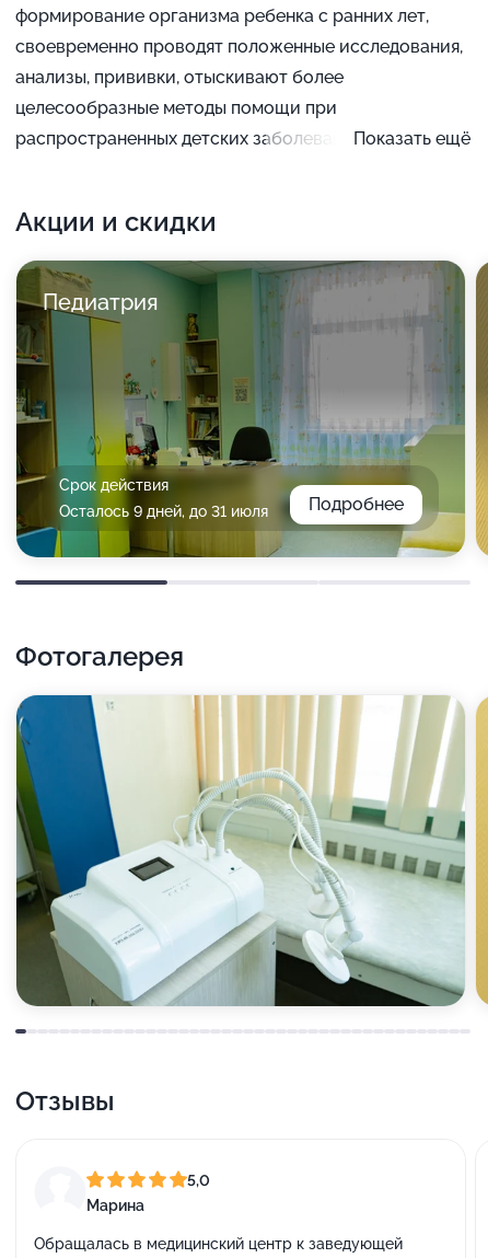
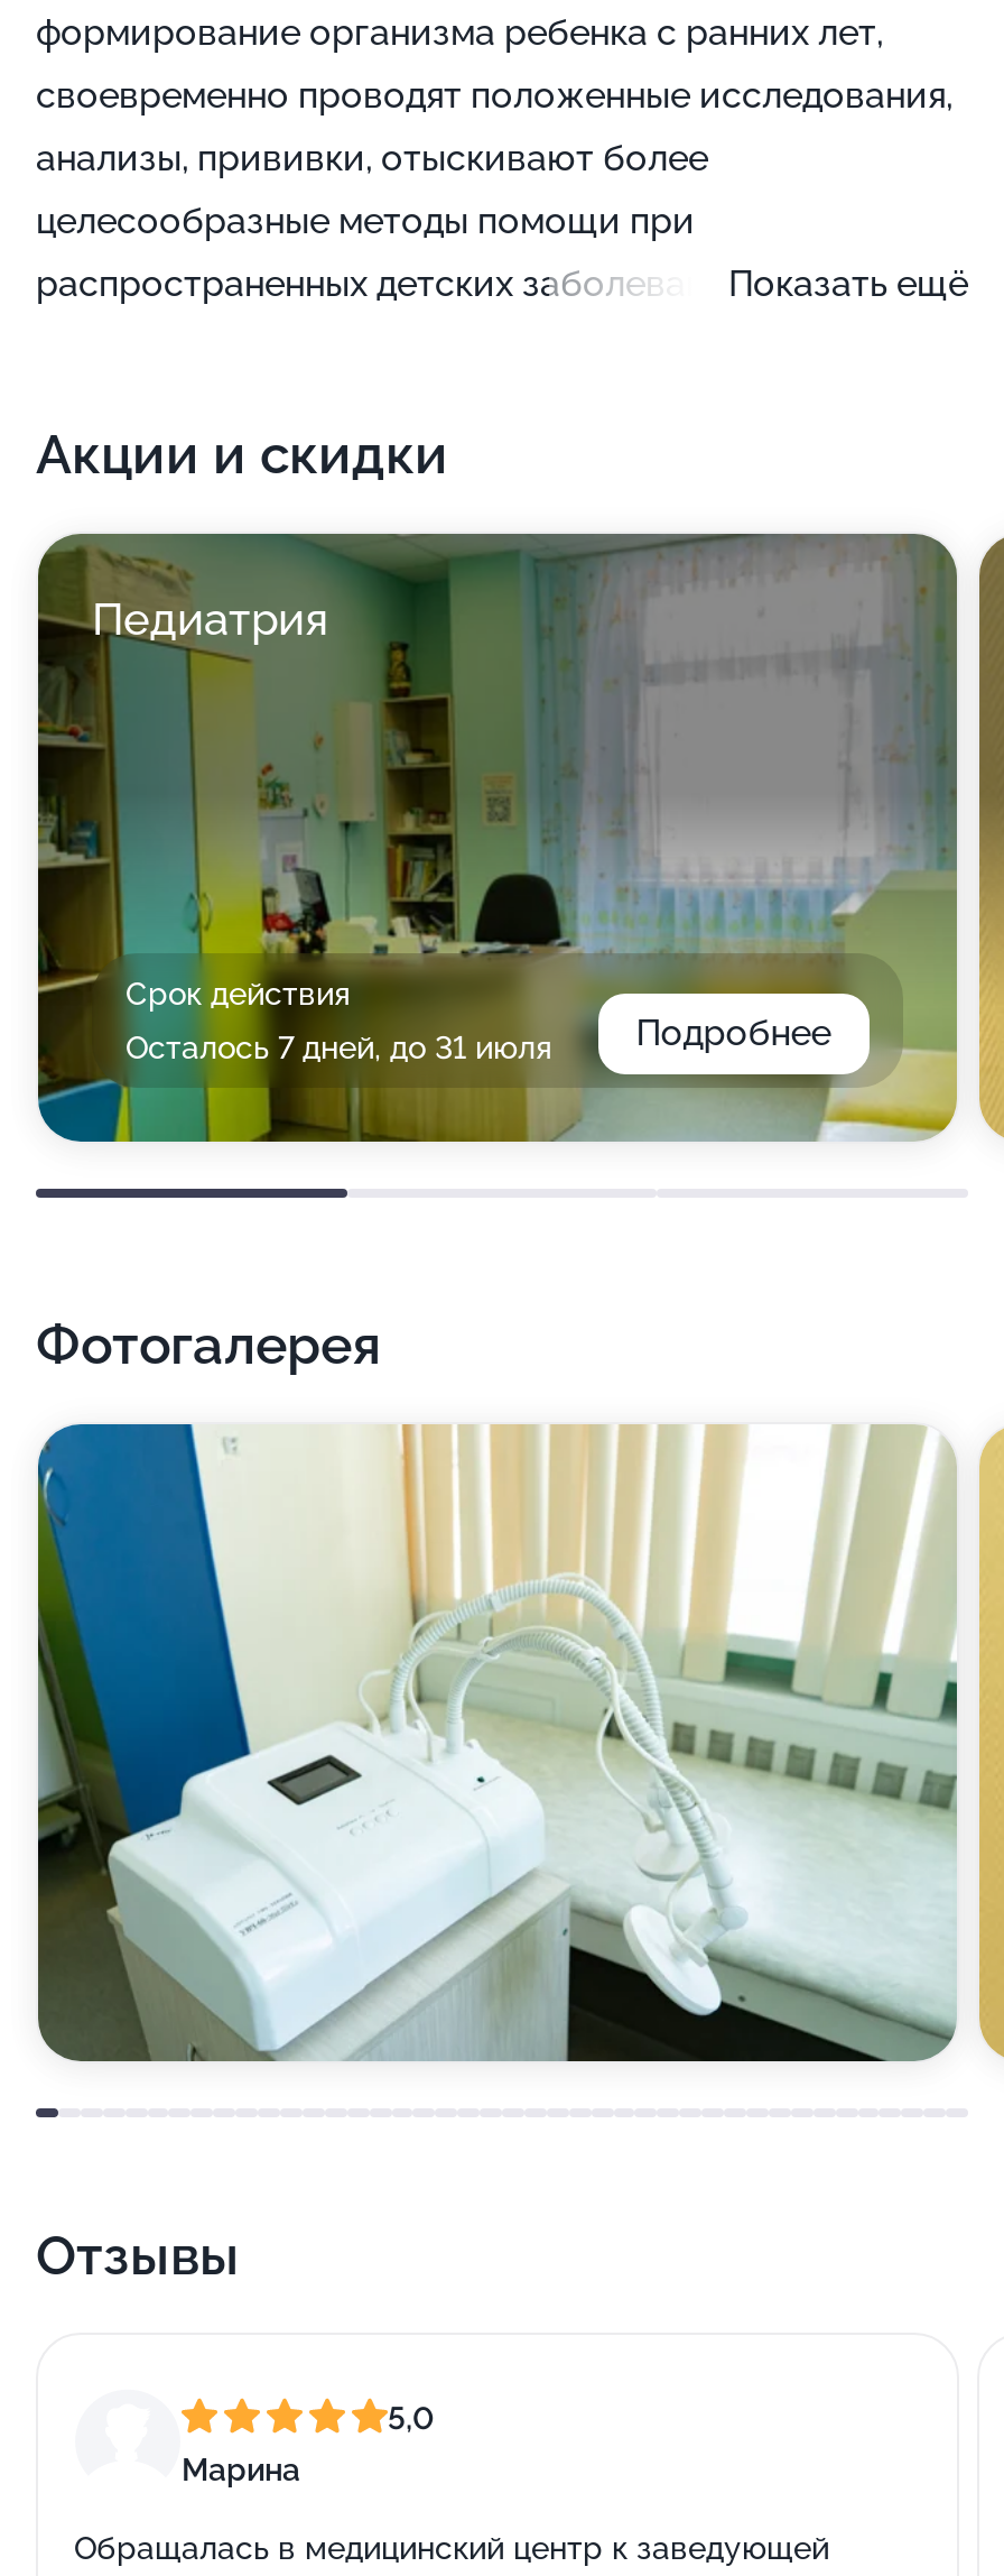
[59,503,268,520] Осталось 9 дней, до 31 июля -> [125,1030,551,1065] Осталось 7 дней, до 31 июля

